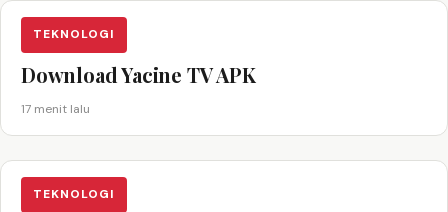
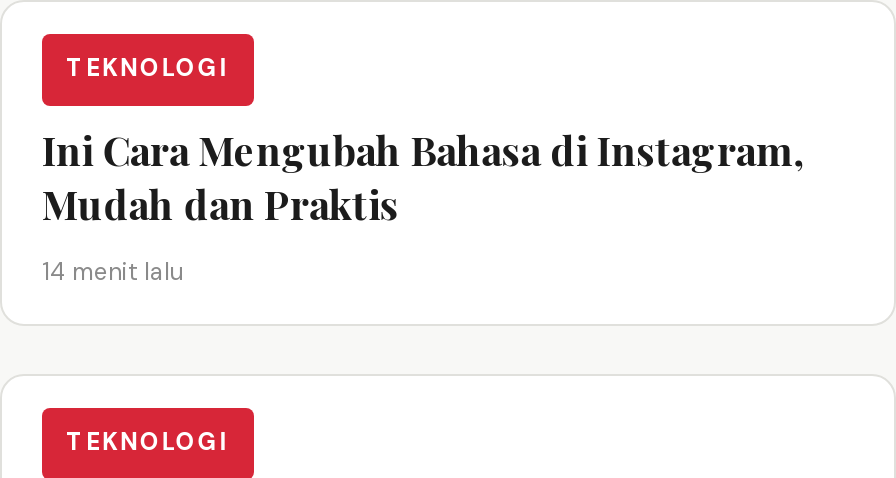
[21,61,256,88] Download Yacine TV APK -> [42,121,803,229] Ini Cara Mengubah Bahasa di Instagram, | Mudah dan Praktis
[21,101,90,117] 17 menit lalu -> [42,255,184,287] 14 menit lalu

